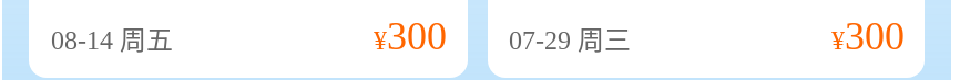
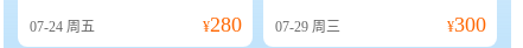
[51,25,173,56] 08-14周五 -> [30,19,95,35] 07-24周五
[374,14,631,58] ¥300 07-29周三 -> [202,13,340,36] ¥280 07-29周三

